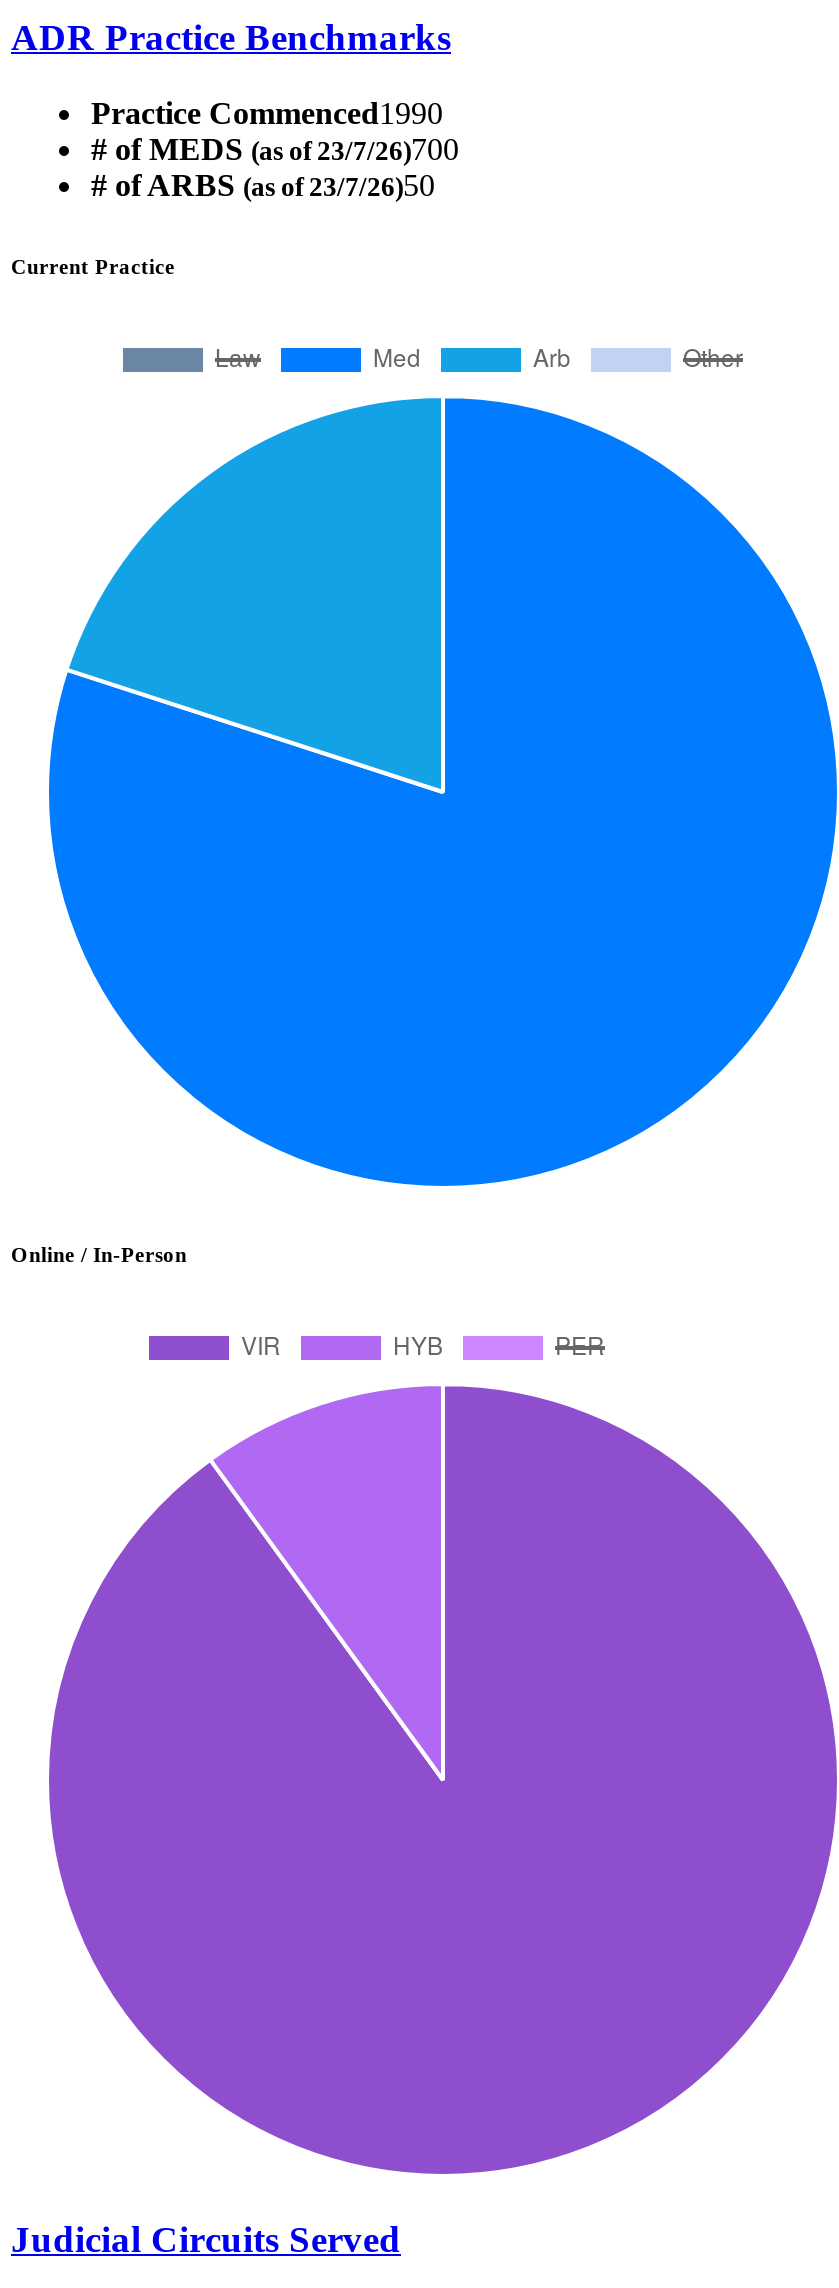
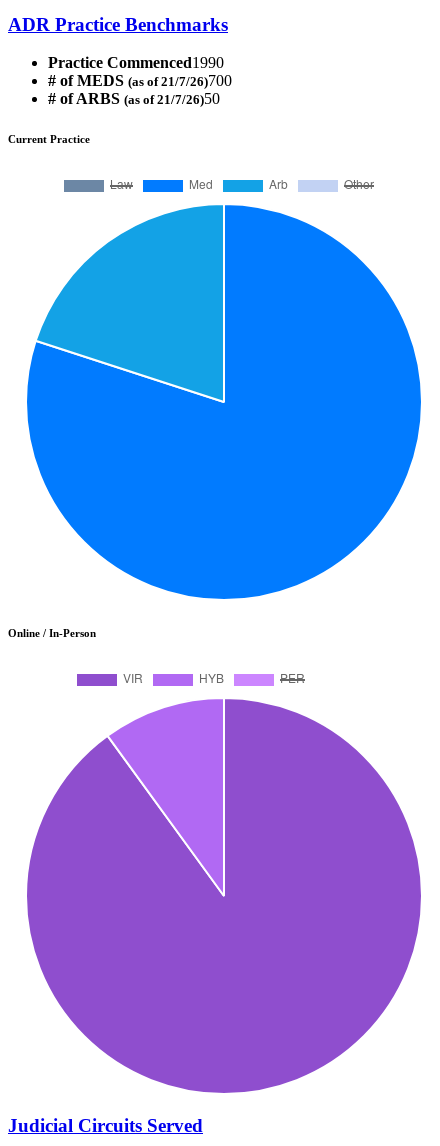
[91,133,459,167] # of MEDS (as of 23/7/26)700 -> [48,72,232,89] # of MEDS (as of 21/7/26)700
[91,169,435,203] # of ARBS (as of 23/7/26)50 -> [48,90,220,107] # of ARBS (as of 21/7/26)50

